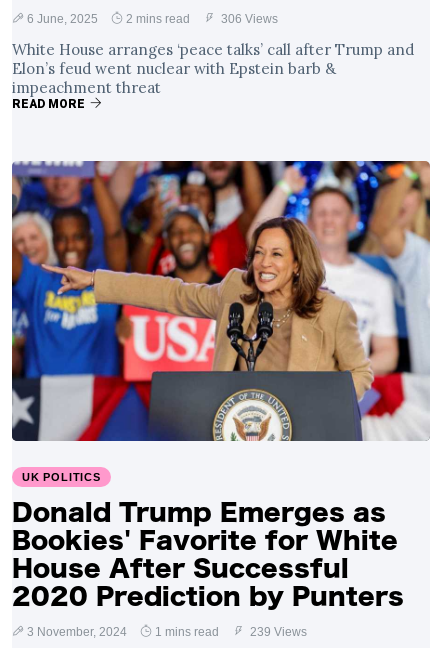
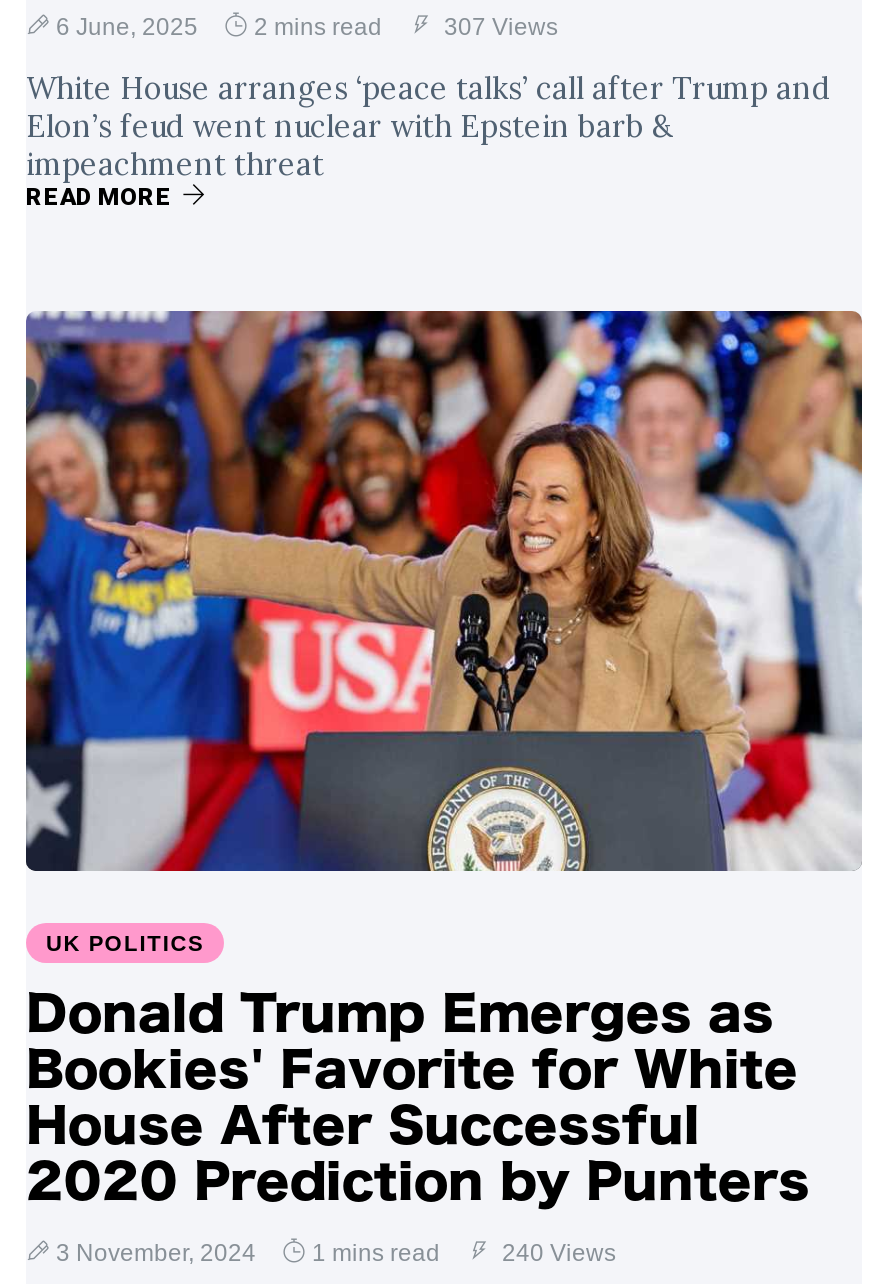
[27,12,278,26] 6 June, 2025 2 mins read 306 Views -> [56,13,558,41] 6 June, 2025 2 mins read 307 Views
[27,625,307,639] 3 November, 2024 1 mins read 239 Views -> [56,1239,616,1267] 3 November, 2024 1 mins read 240 Views

